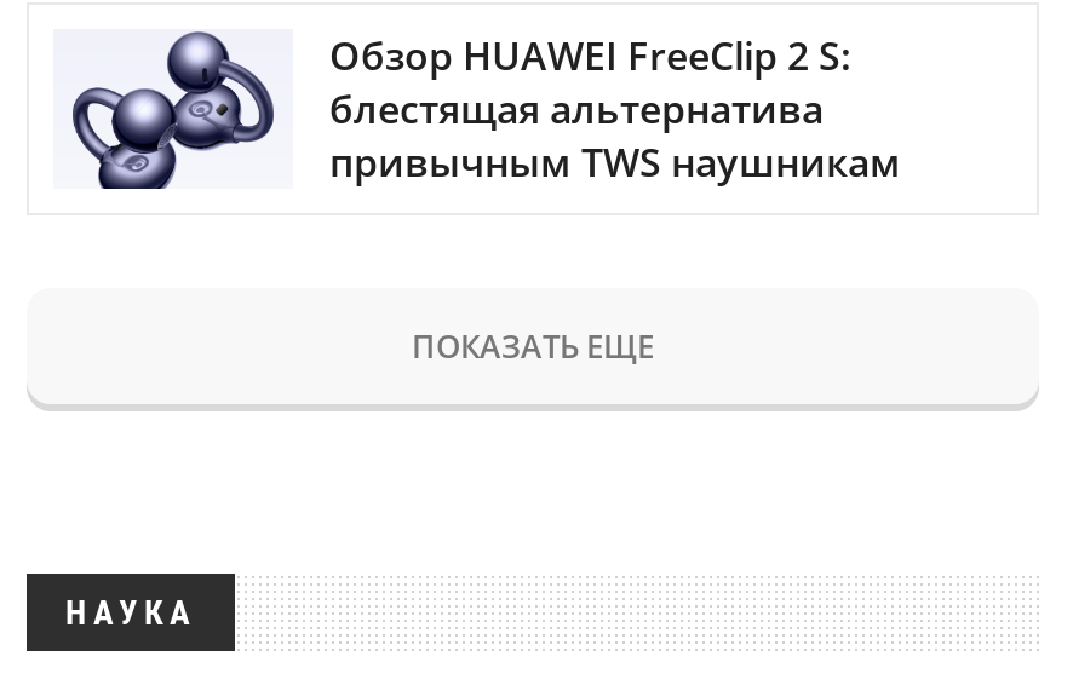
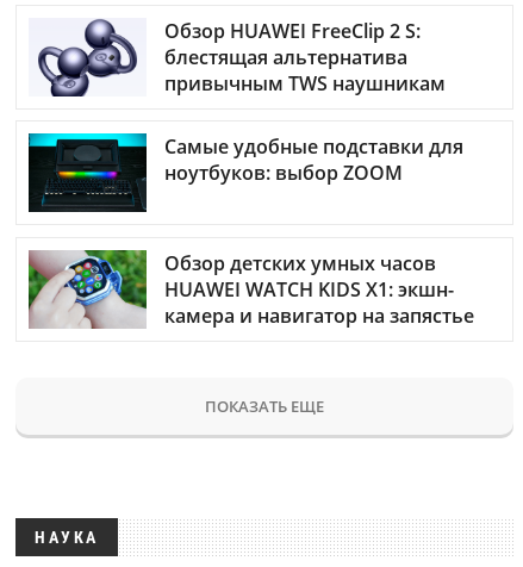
none -> [27,132,474,328] [image] | Самые удобные подставки для | ноутбуков: выбор ZOOM | Обзор детских умных часов | HUAWEI WATCH KIDS X1: экшн- | камера и навигатор на запястье
none -> [27,249,148,330] [image]

